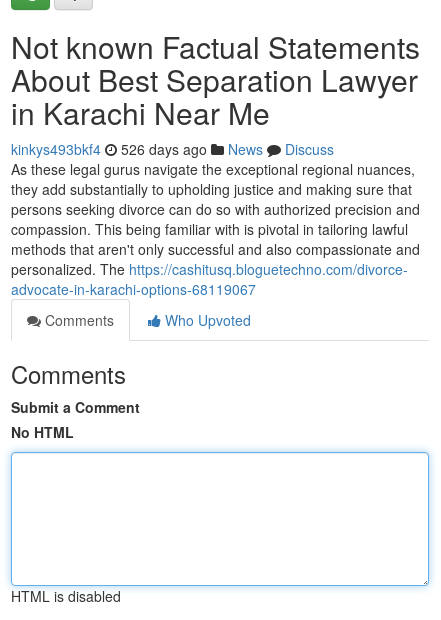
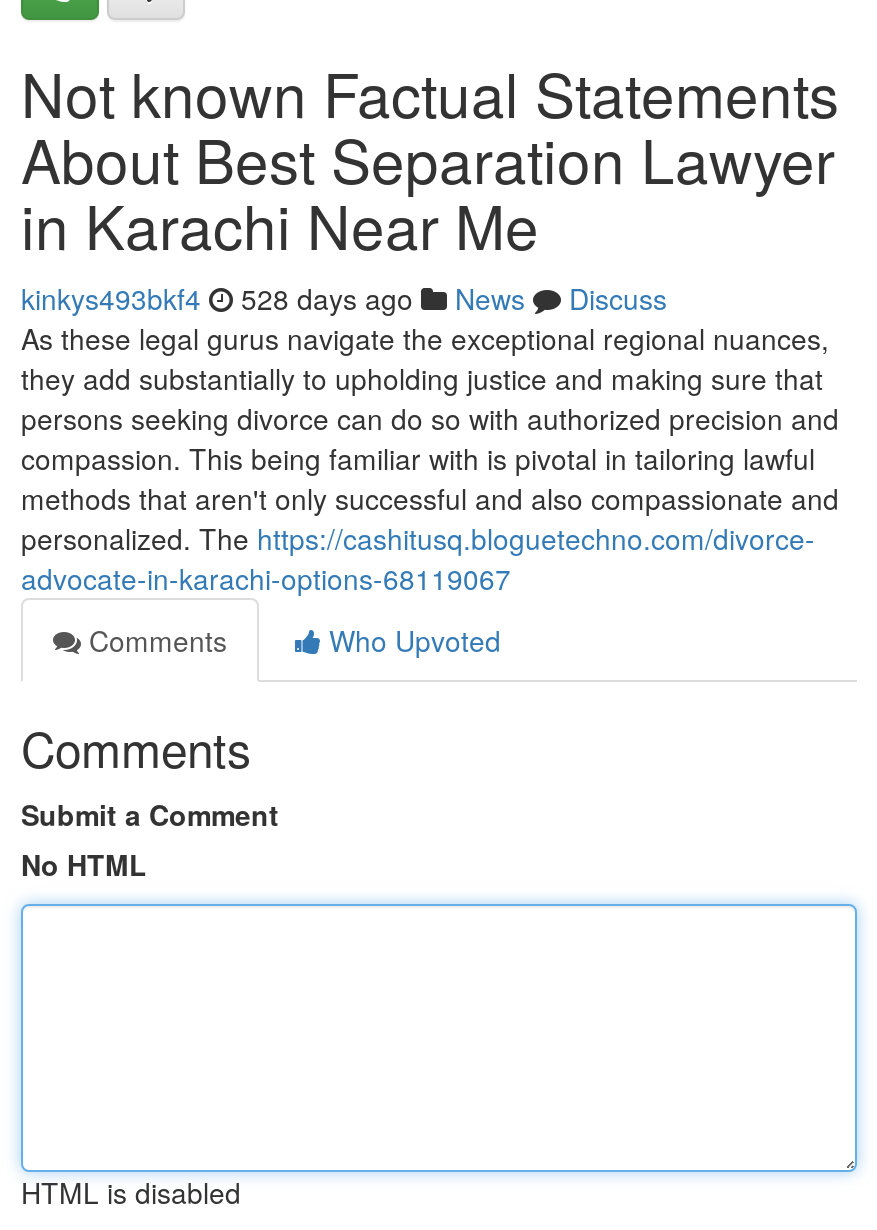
[11,139,334,159] kinkys493bkf4 526 days ago News Discuss -> [21,278,667,318] kinkys493bkf4 528 days ago News Discuss

